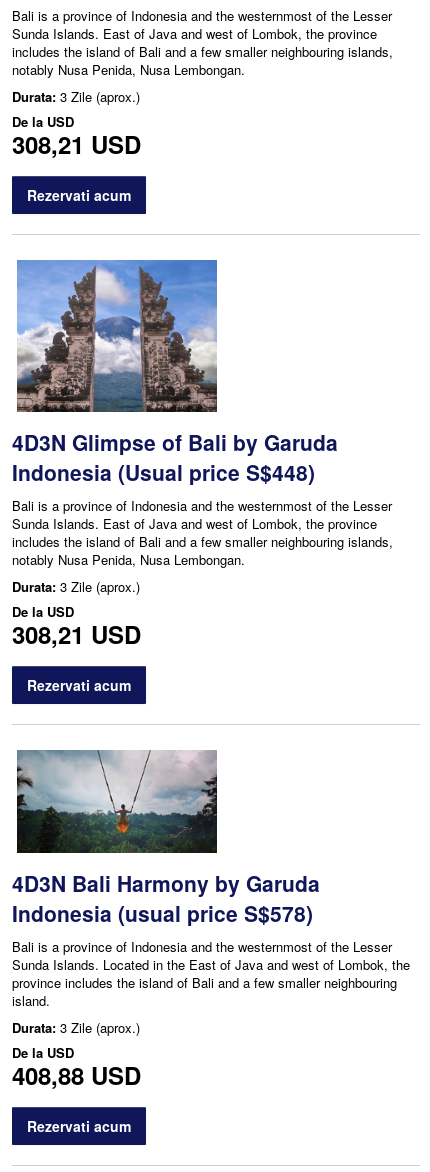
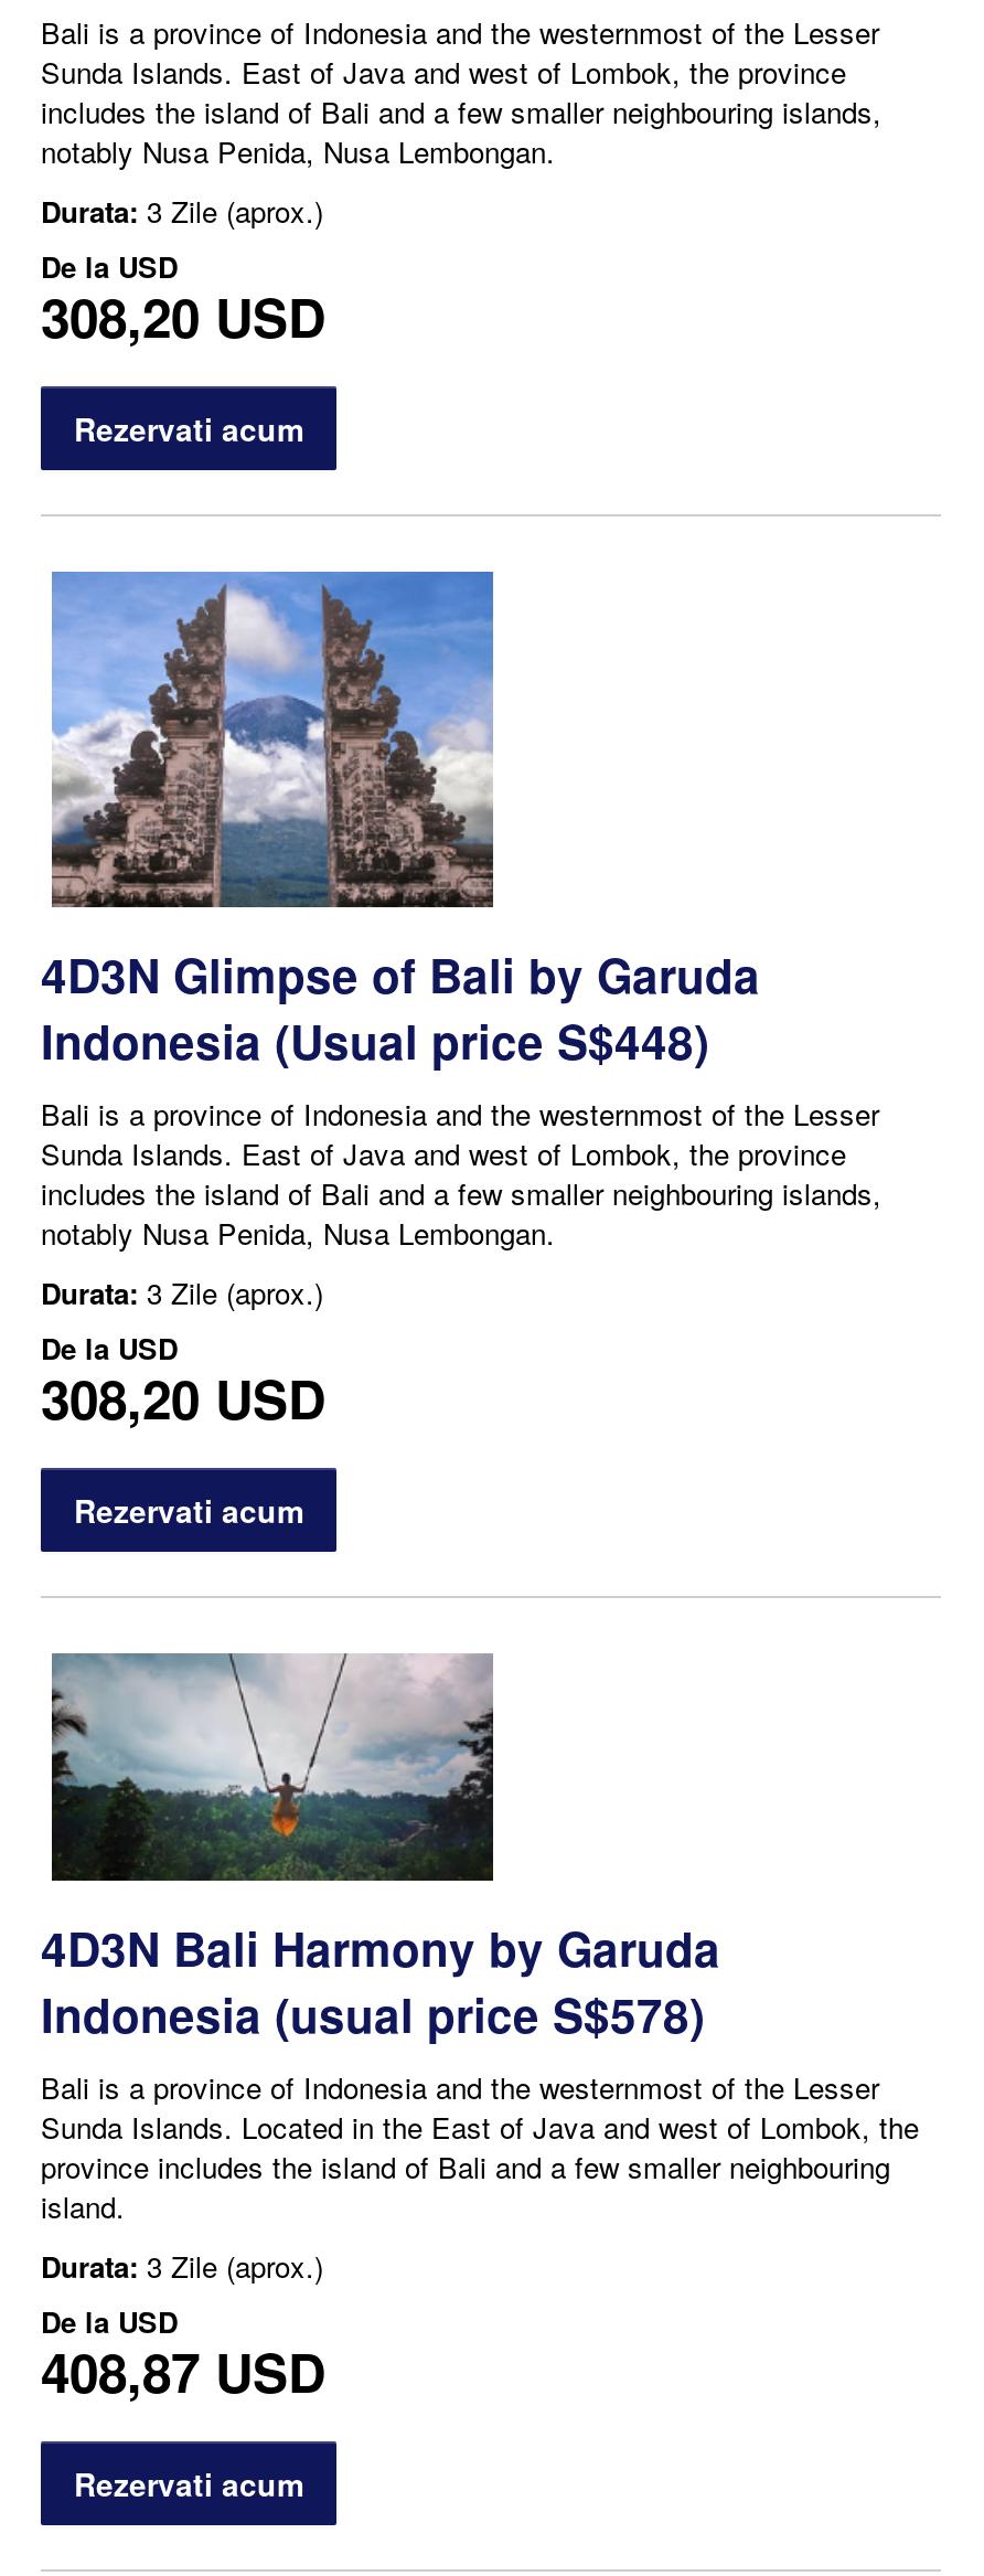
[12,127,141,161] 308,21 USD -> [41,277,325,353] 308,20 USD
[12,617,141,651] 308,21 USD -> [41,1360,325,1435] 308,20 USD
[12,1058,141,1092] 408,88 USD -> [41,2334,325,2409] 408,87 USD

